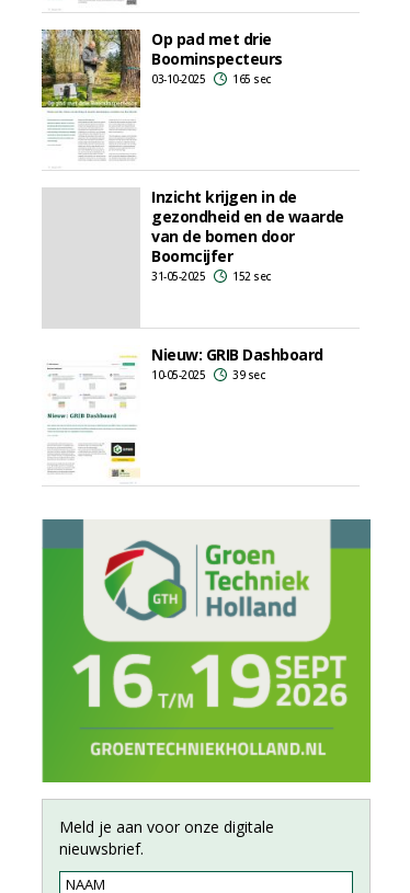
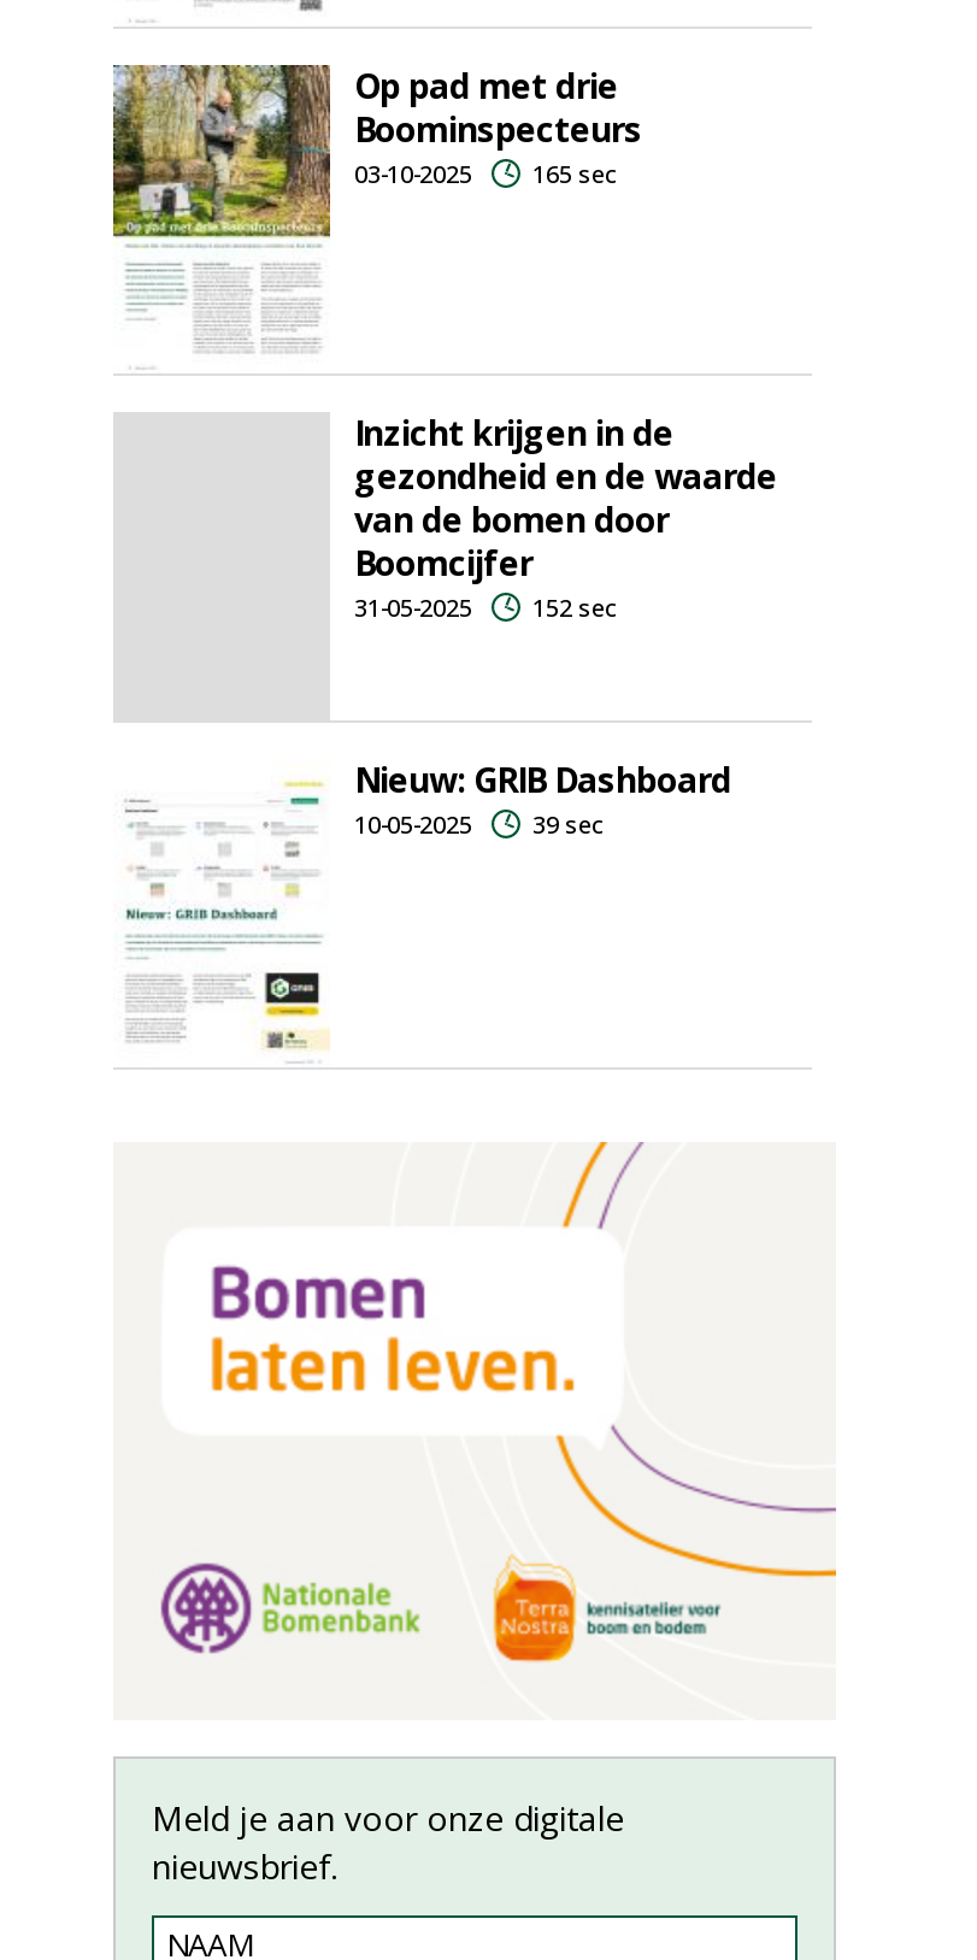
[42,518,372,783] [image] -> [116,1140,838,1720] [image]

